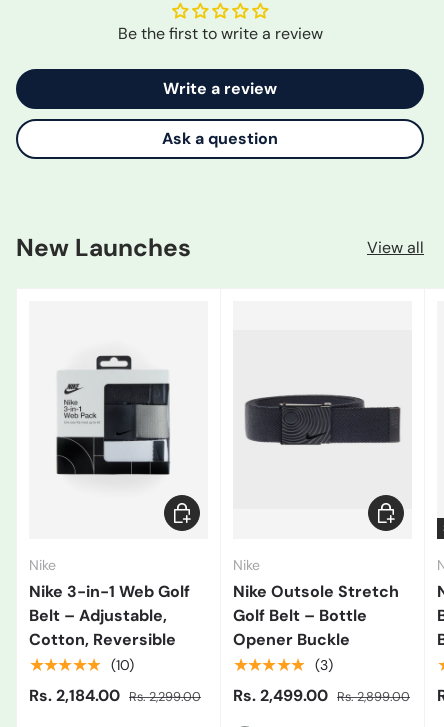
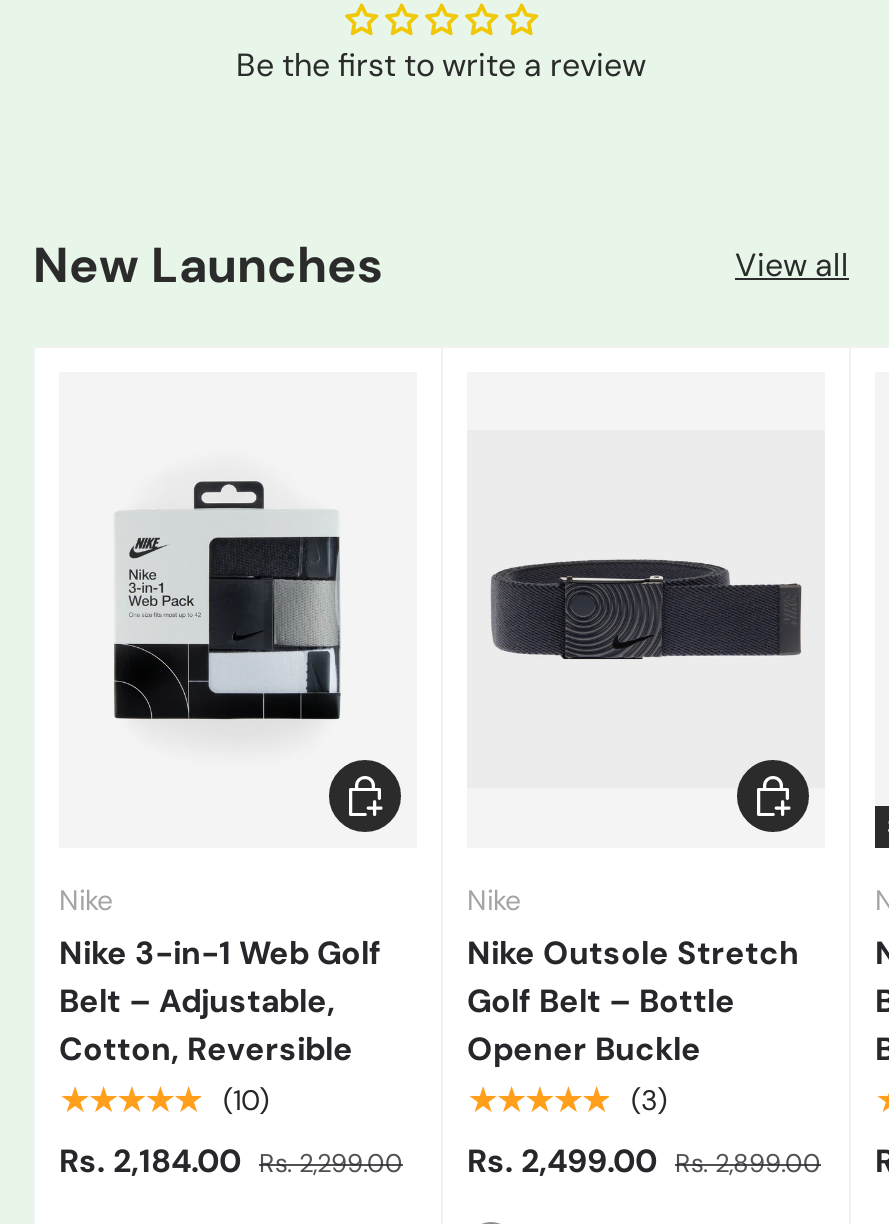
[162,78,278,149] Write a review | Ask a question -> none

